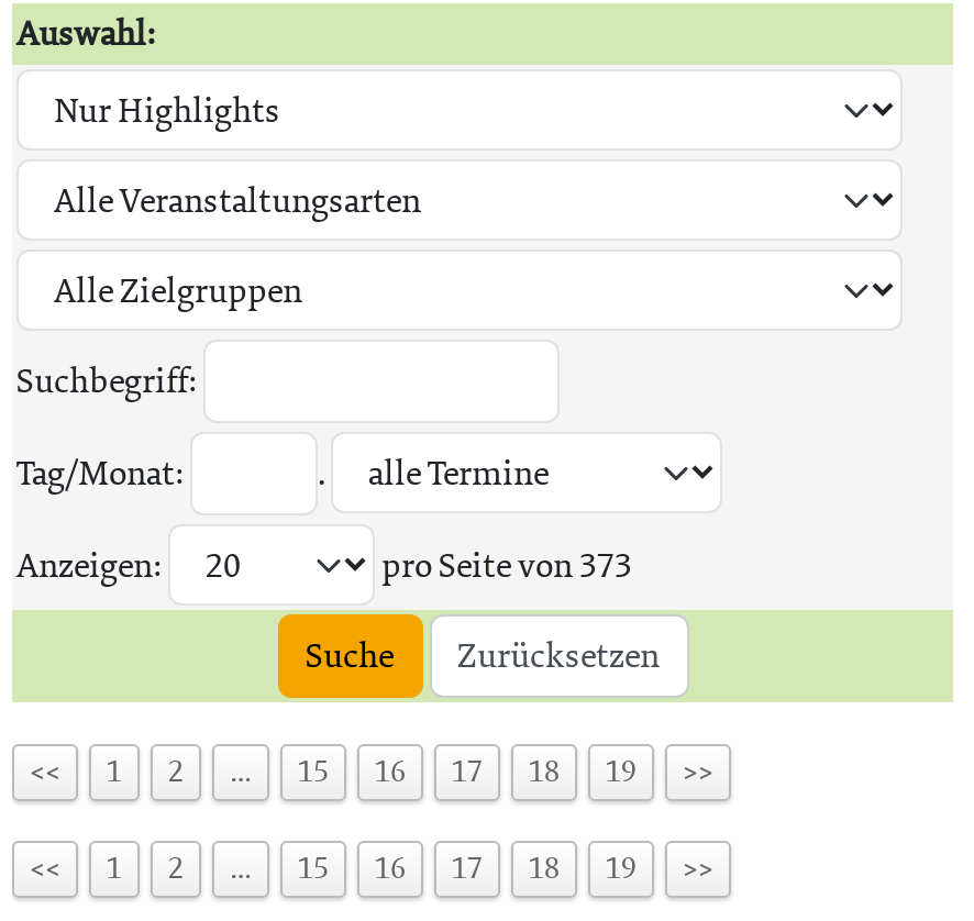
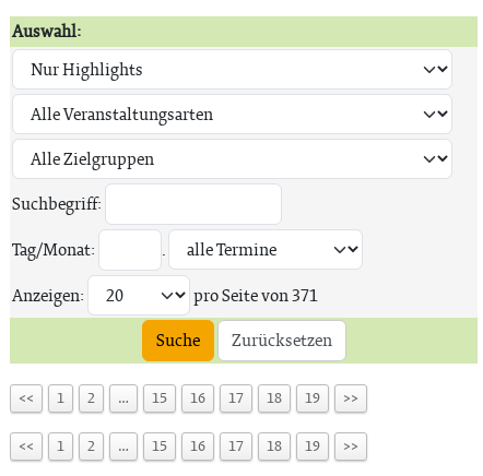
[375,542,632,588] pro Seite von373 -> [190,284,318,307] pro Seite von371

